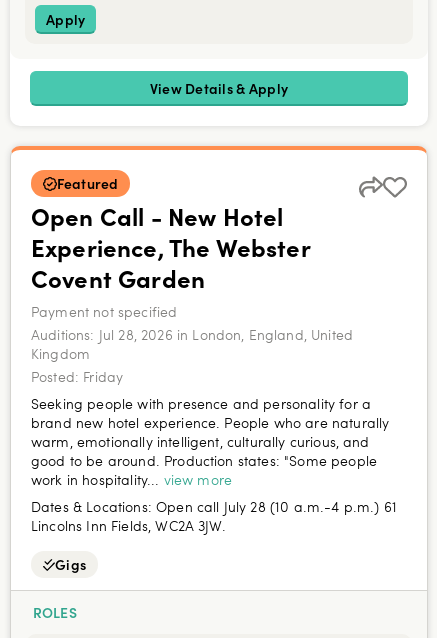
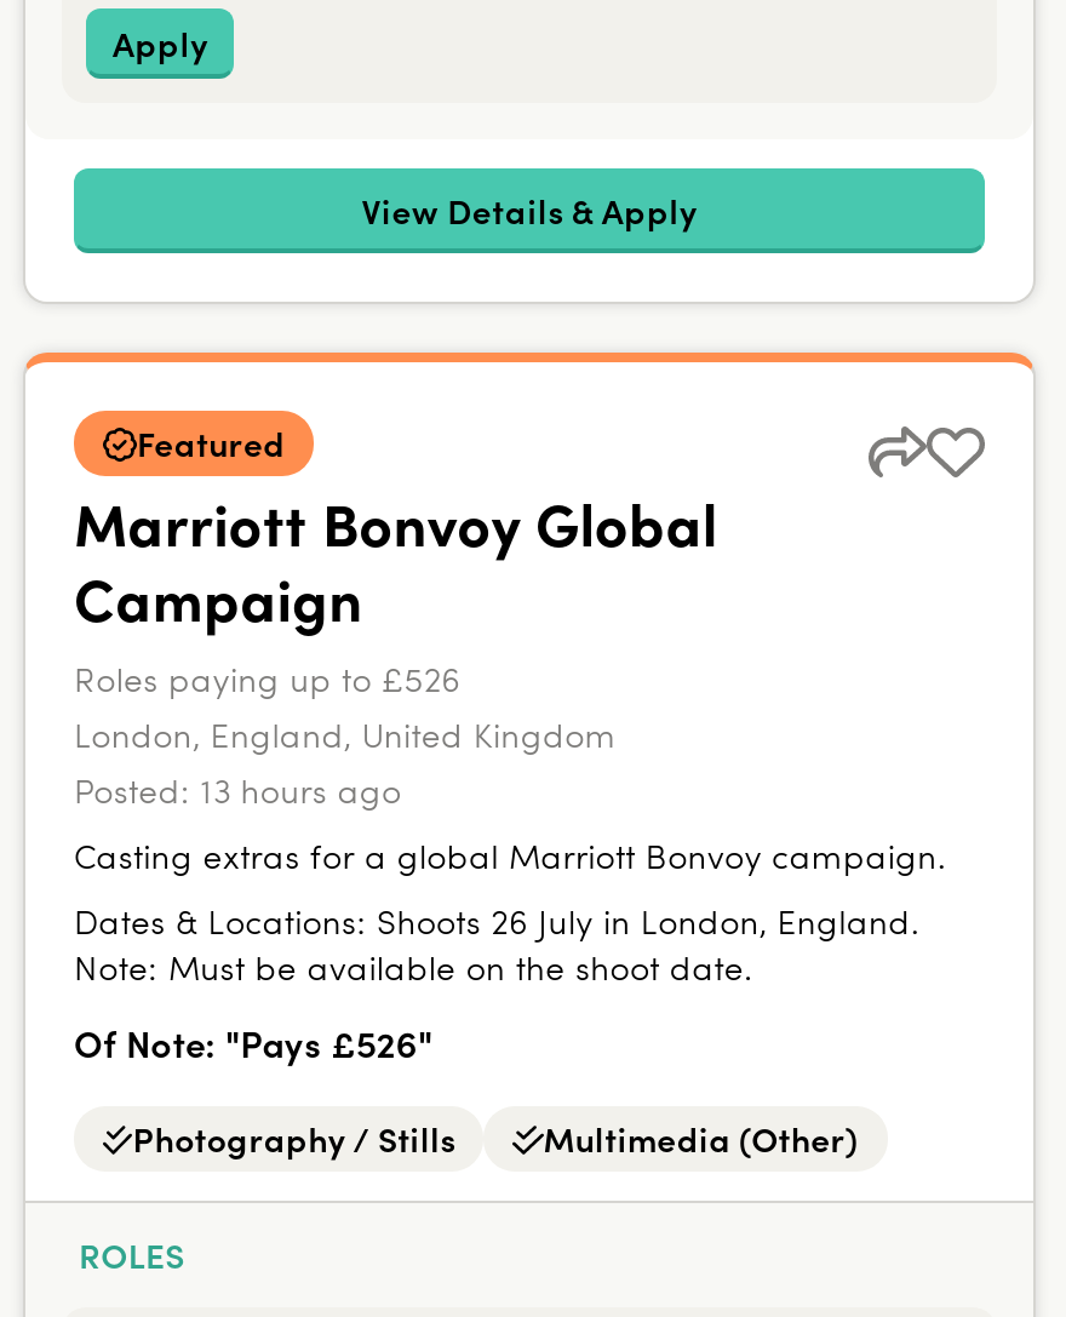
[31,199,397,574] Open Call - New Hotel | Experience, The Webster | Covent Garden | Payment not specified | Auditions: Jul 28, 2026 in London, England, United | Kingdom | Posted: Friday | Seeking people with presence and personality for a | brand new hotel experience. People who are naturally | warm, emotionally intelligent, culturally curious, and | good to be around. Production states: "Some people | work in hospitality... view more | Dates & Locations: Open call July 28 (10 a.m.-4 p.m.) 61 | Lincolns Inn Fields, WC2A 3JW. | Gigs -> [74,481,947,1162] Marriott Bonvoy Global | Campaign | Roles paying up to £526 | London, England, United Kingdom | Posted: 13 hours ago | Casting extras for a global Marriott Bonvoy campaign. | Dates & Locations: Shoots 26 July in London, England. | Note: Must be available on the shoot date. | Of Note: "Pays £526" | Photography / Stills | Multimedia (Other)

